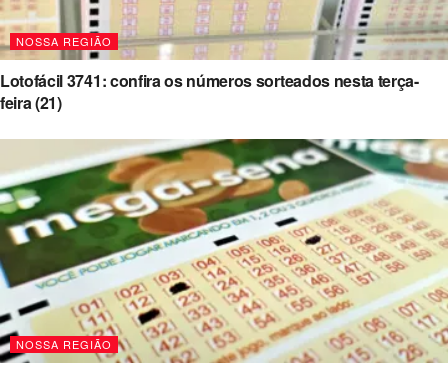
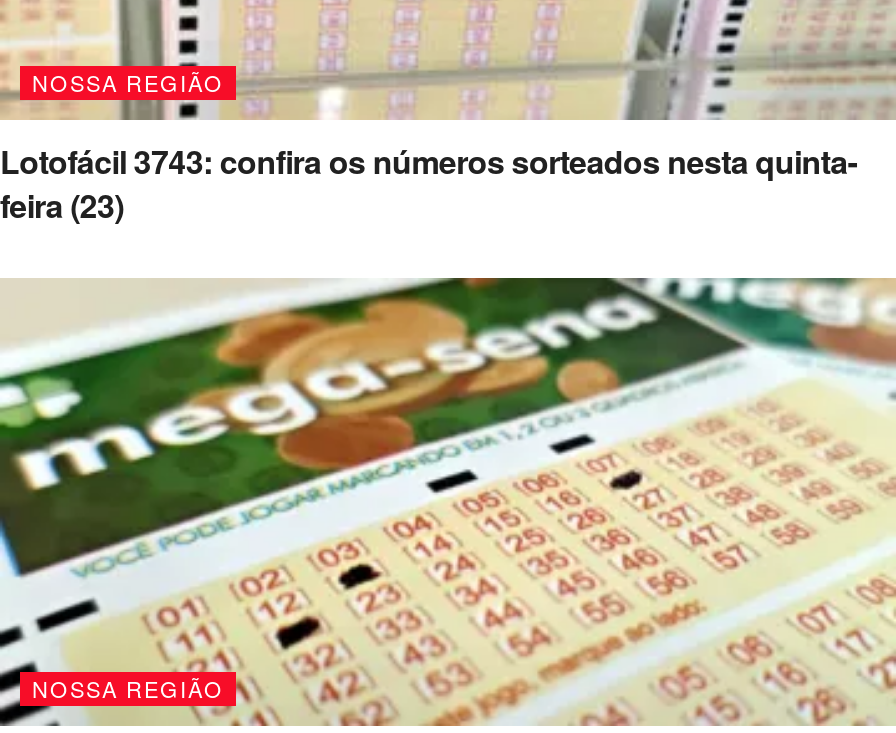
[0,69,419,92] Lotofácil 3741: confira os números sorteados nesta terça- -> [0,139,857,185] Lotofácil 3743: confira os números sorteados nesta quinta-
[0,91,62,114] feira (21) -> [0,183,124,229] feira (23)

